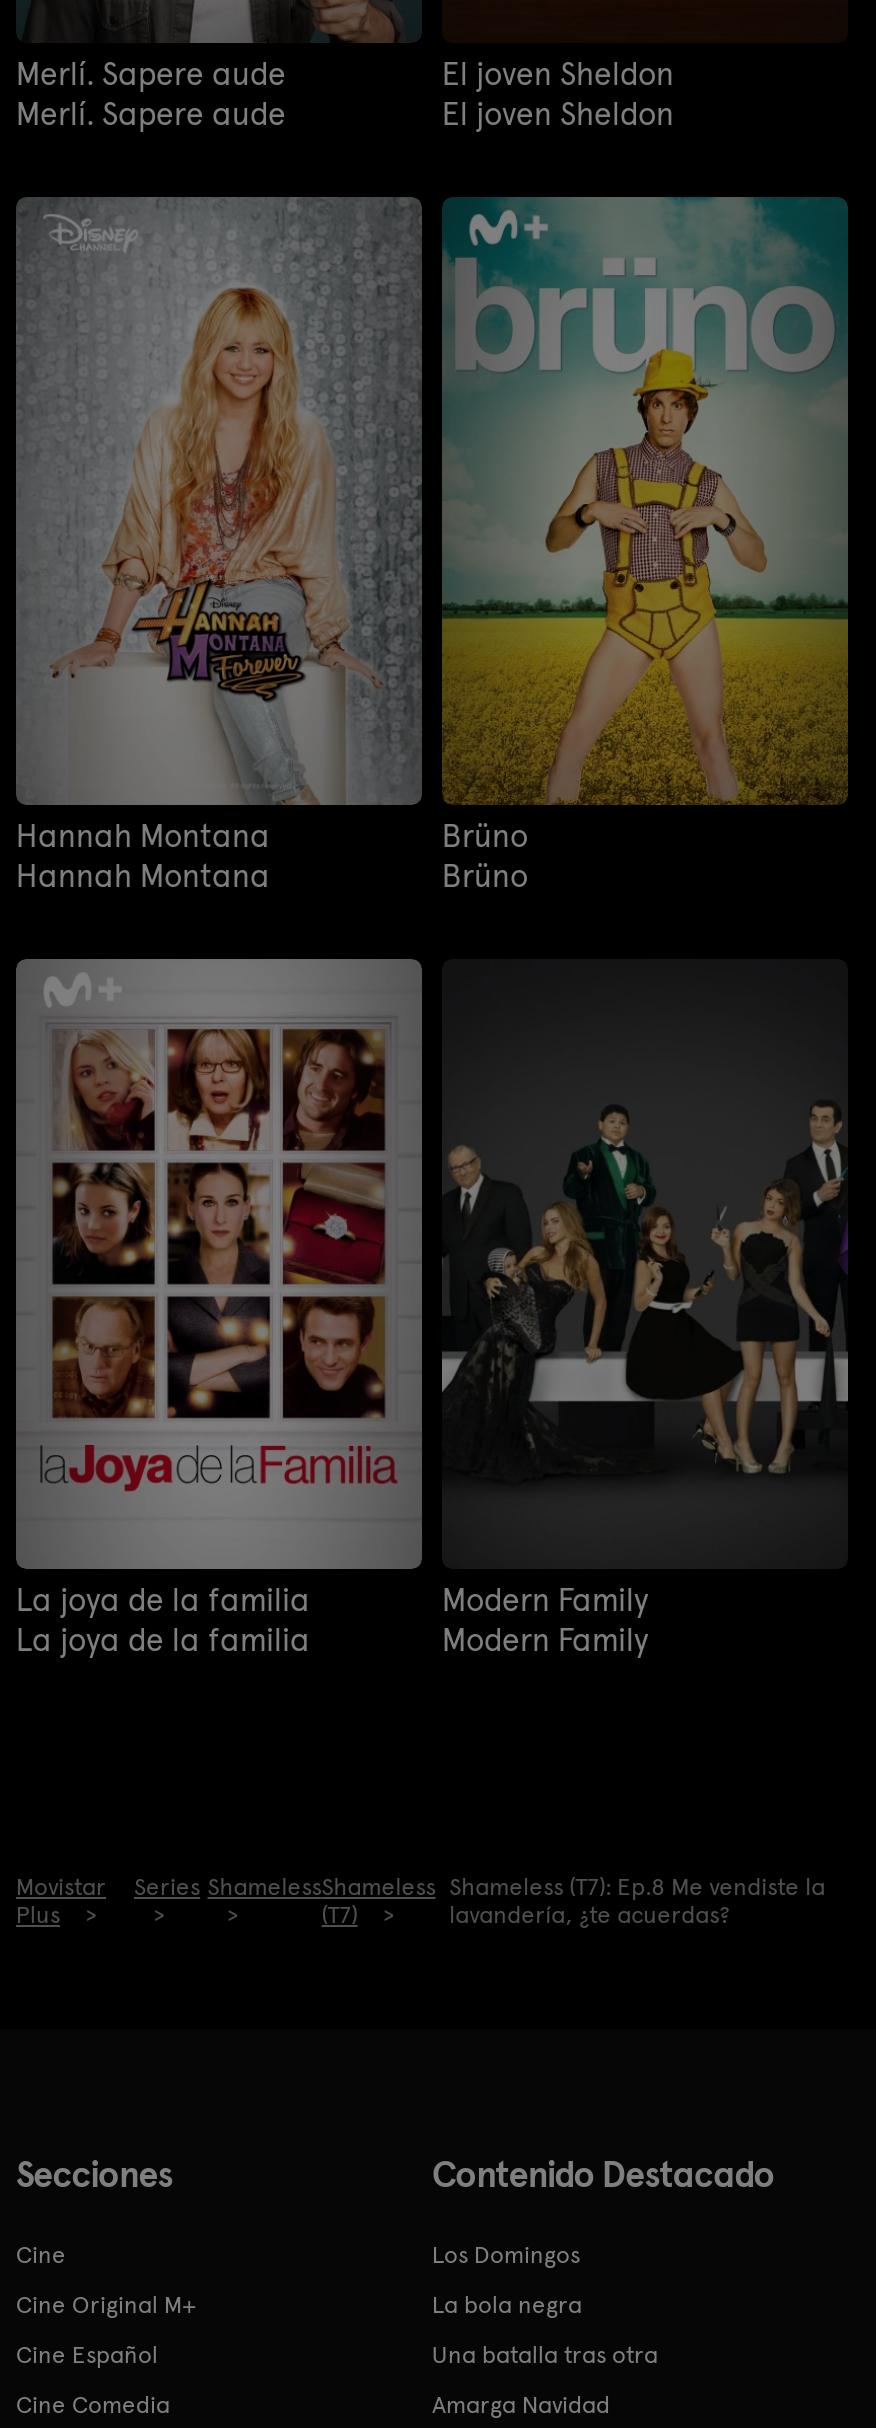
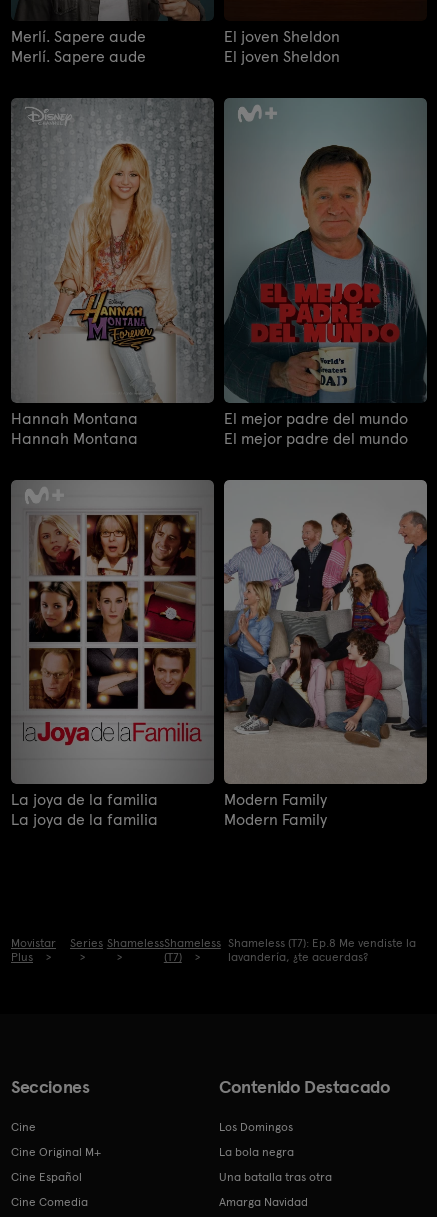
[440,196,850,896] [image] | Brüno | Brüno -> [223,97,428,448] [image] | El mejor padre del mundo | El mejor padre del mundo
[440,960,850,1568] [image] -> [223,479,428,784] [image]

